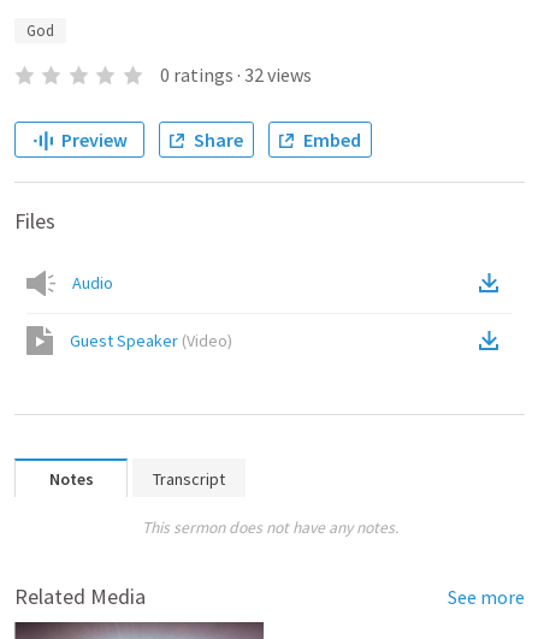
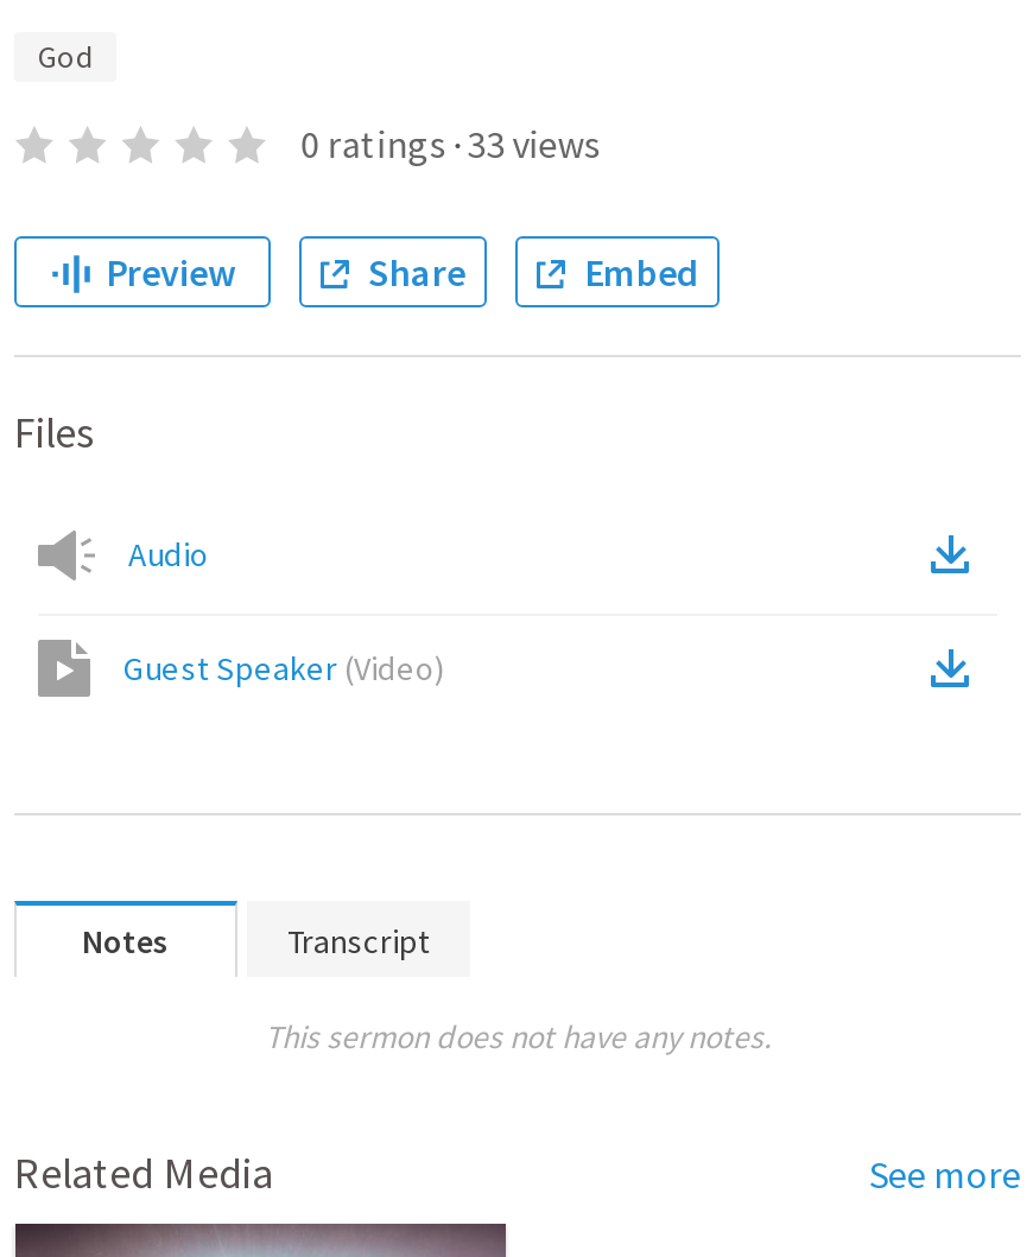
[160,63,311,87] 0 ratings · 32 views -> [301,120,600,167] 0 ratings · 33 views

